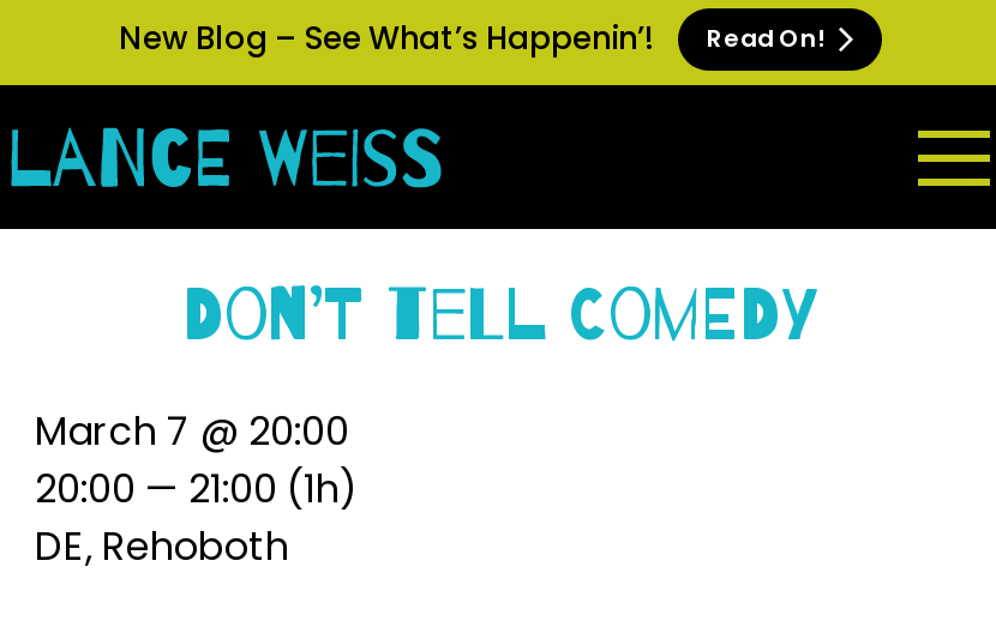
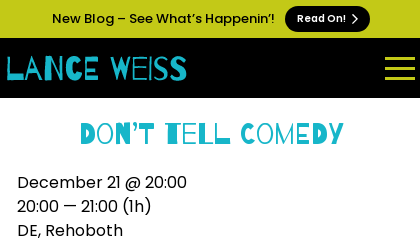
[35,404,349,459] March 7 @ 20:00 -> [17,171,187,194] December 21 @ 20:00

